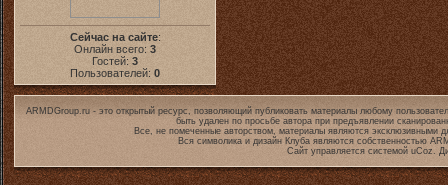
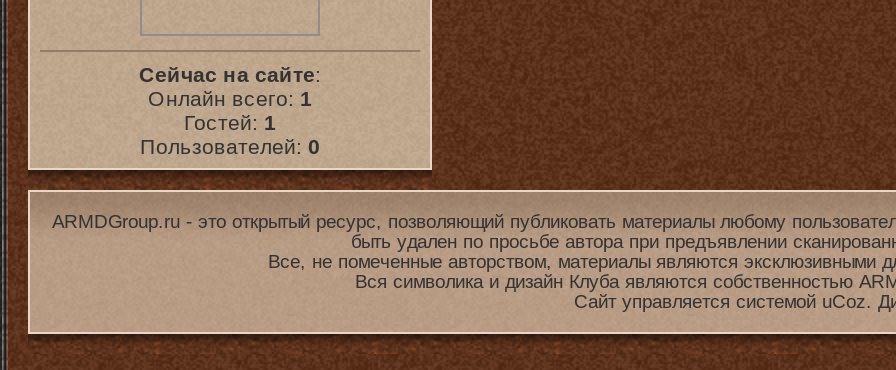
[74,43,156,55] Онлайн всего: 3 -> [148,87,312,111] Онлайн всего: 1
[92,55,138,67] Гостей: 3 -> [184,111,276,135] Гостей: 1

